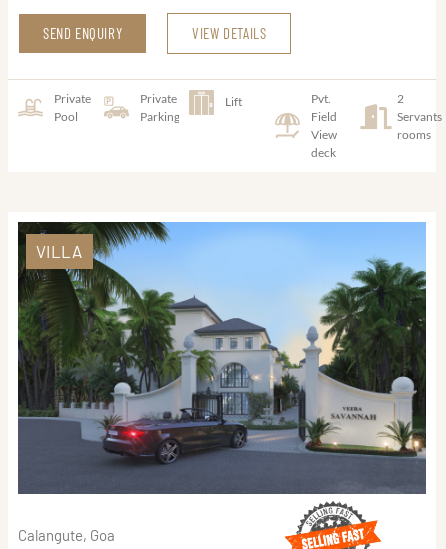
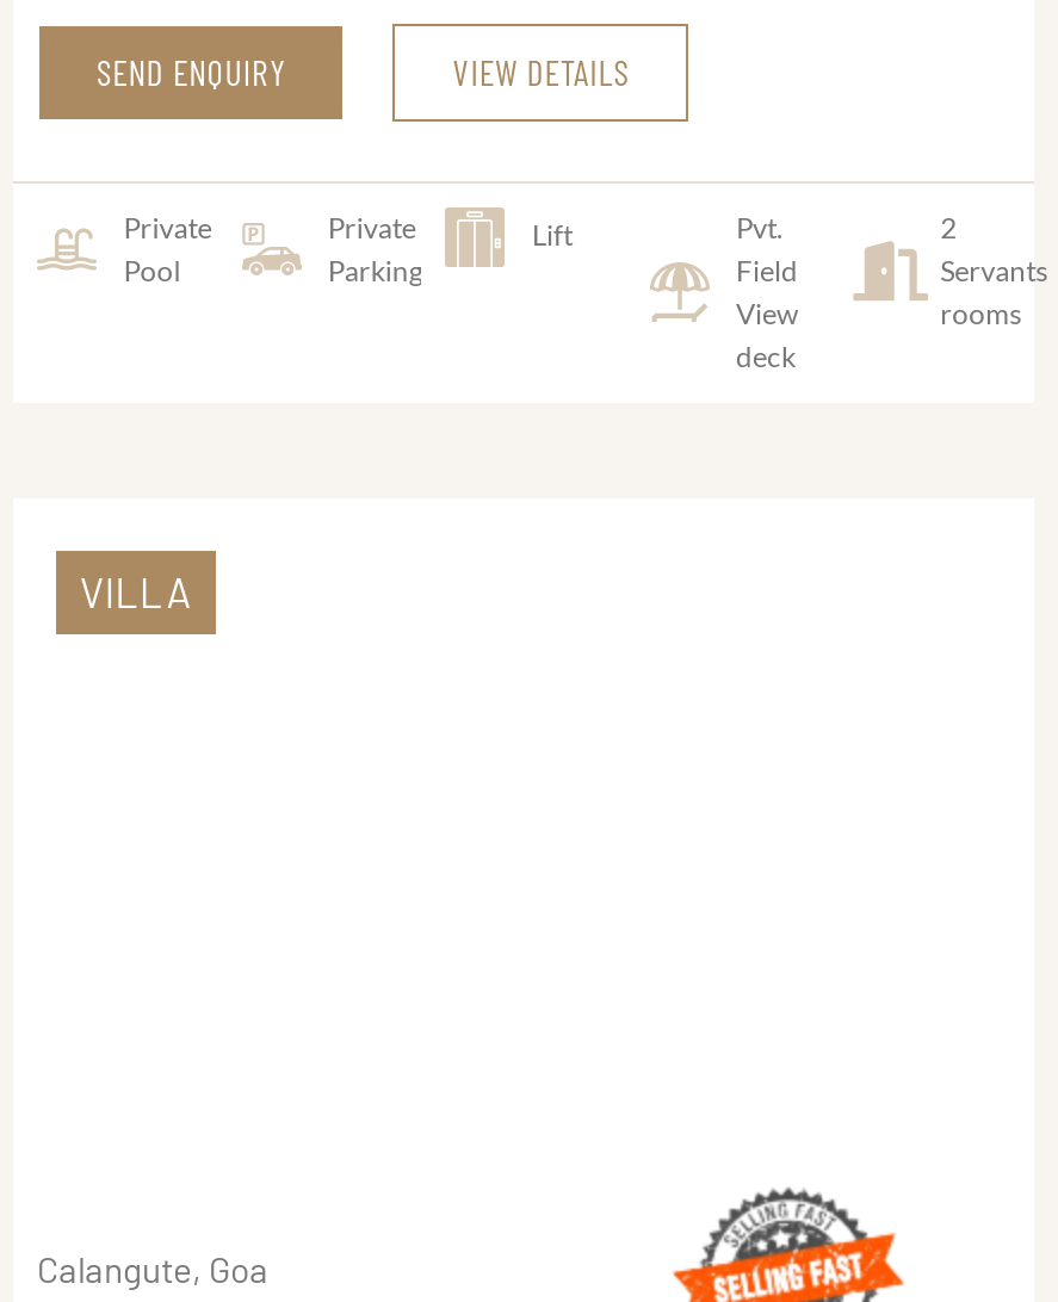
[17,221,427,495] [image] -> none

